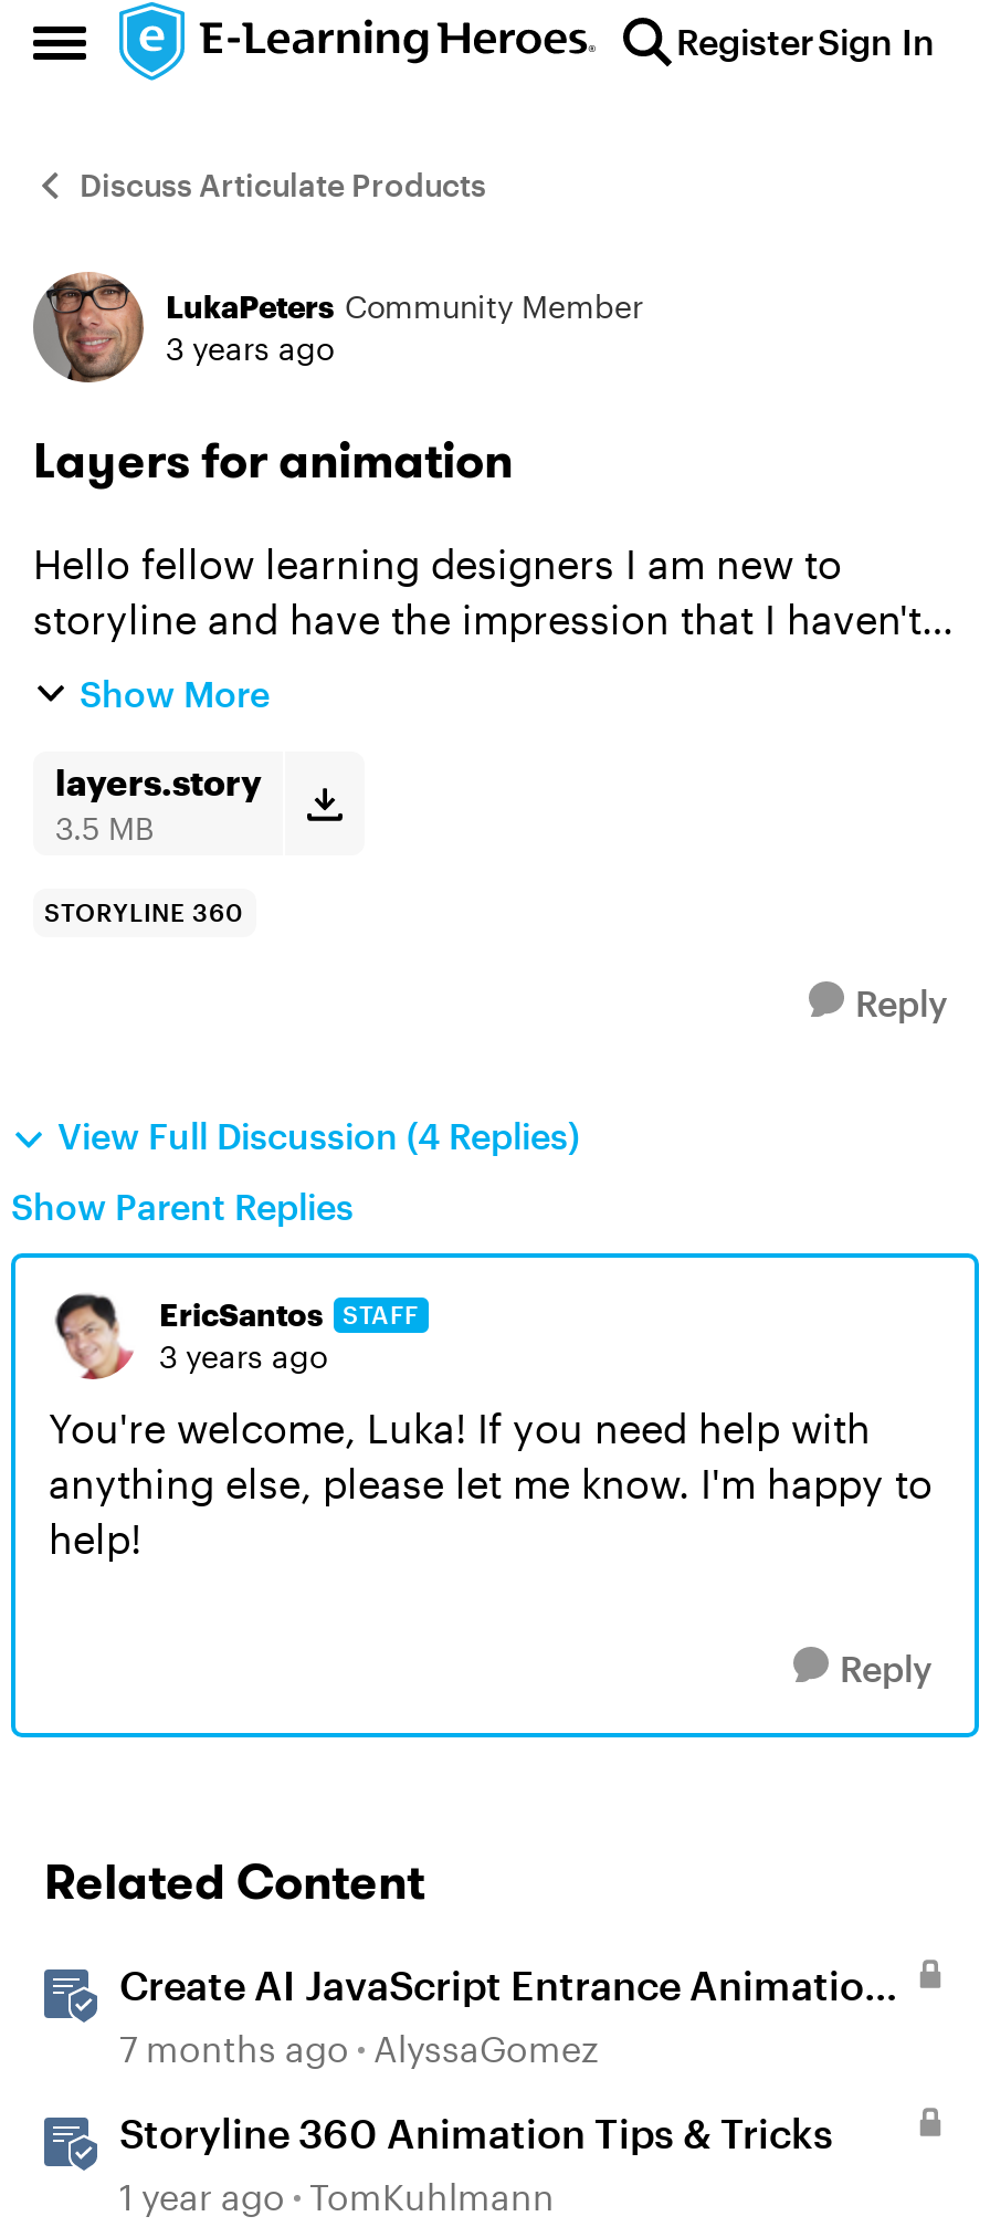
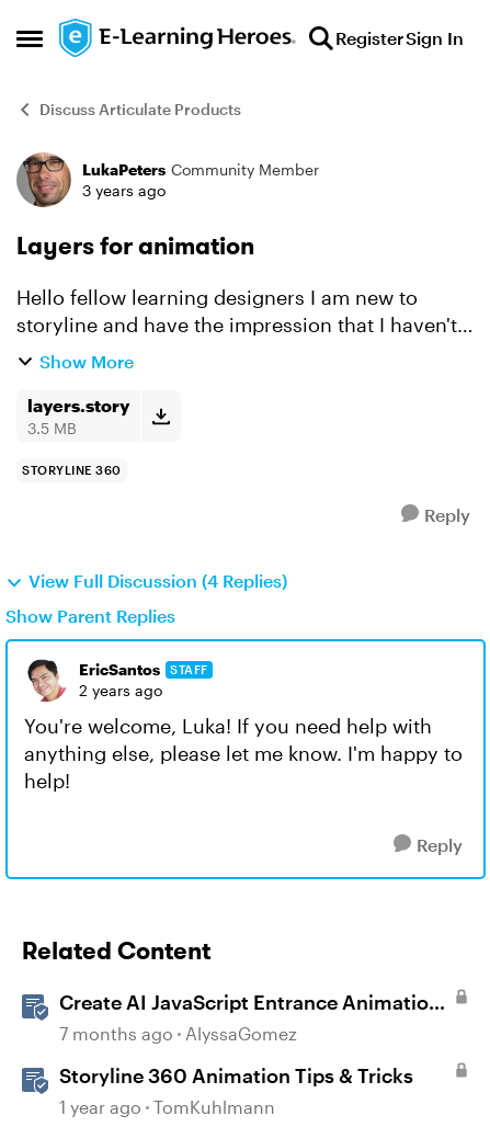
[159,1337,327,1375] 3 years ago -> [79,681,162,699] 2 years ago

